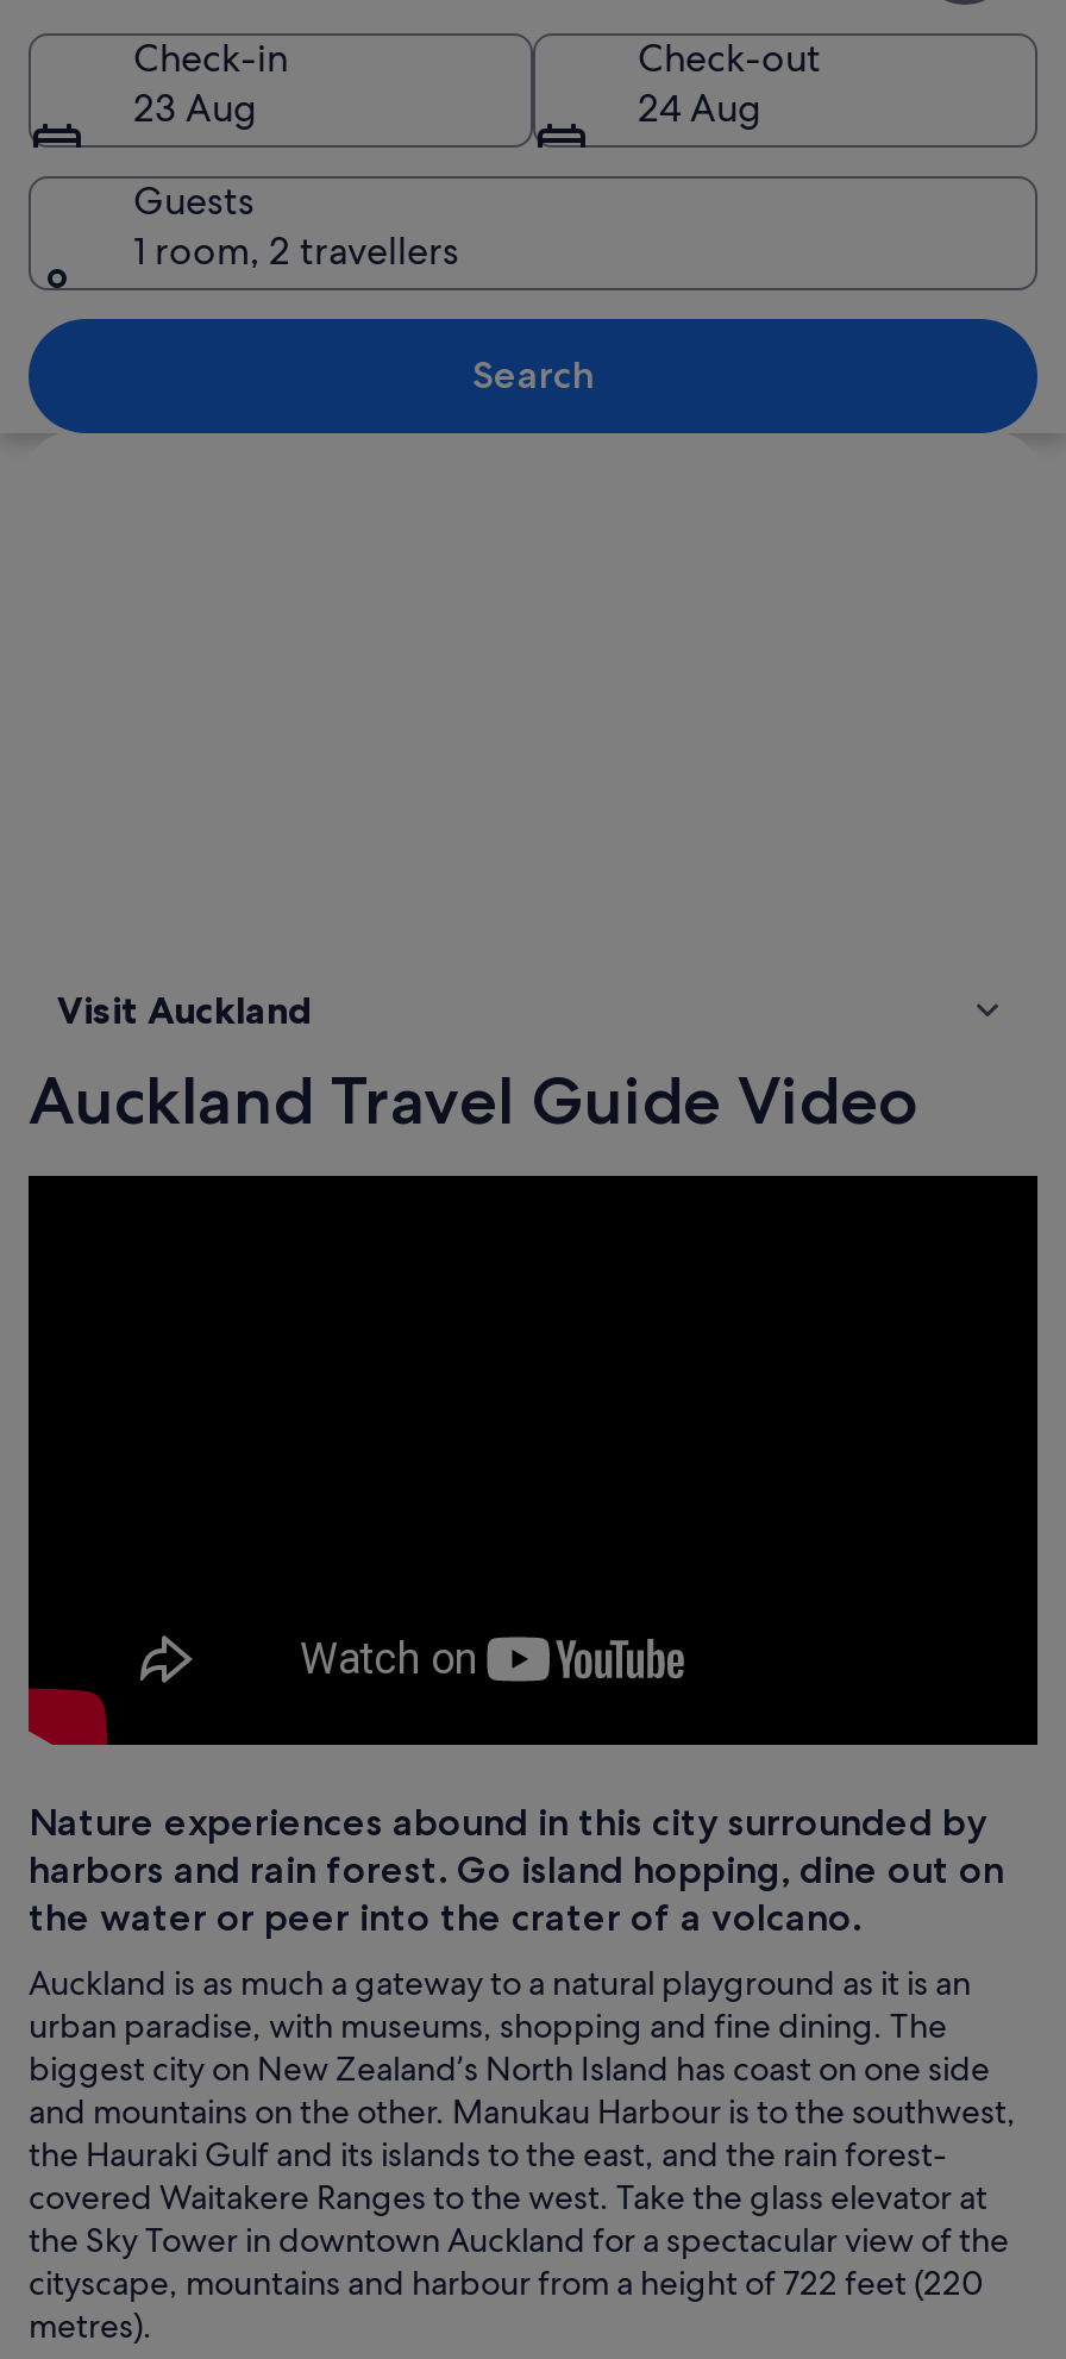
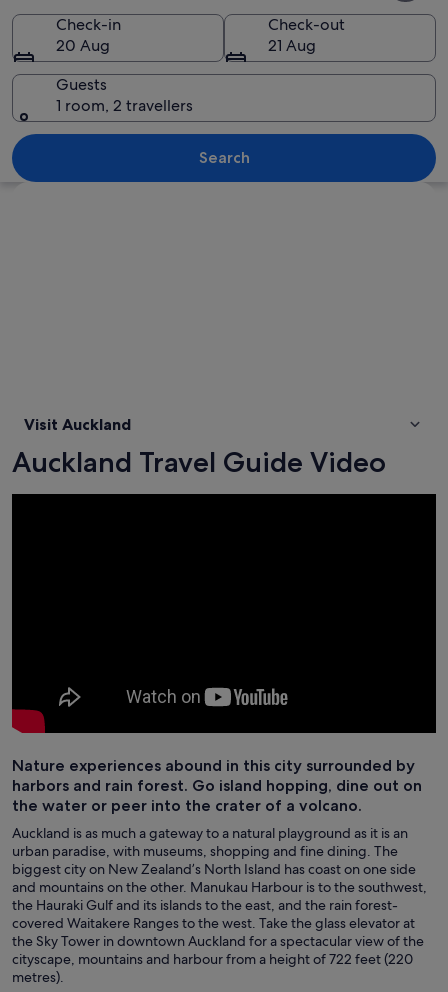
[133,82,257,132] 23 Aug -> [56,34,110,55] 20 Aug
[638,82,761,132] 24 Aug -> [268,34,316,55] 21 Aug

